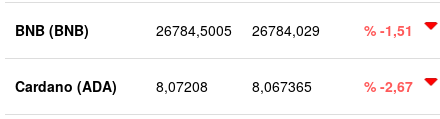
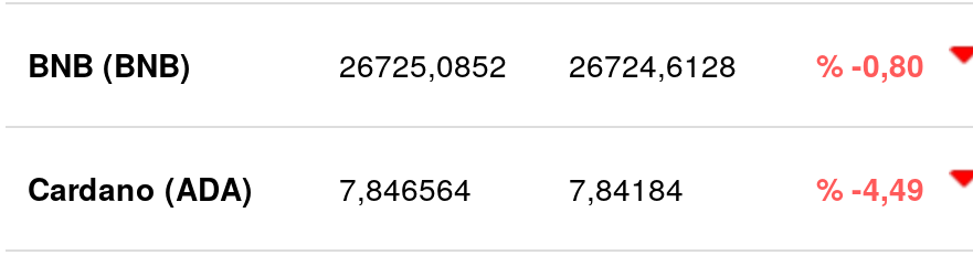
[156,20,232,40] 26784,5005 -> [339,42,507,86] 26725,0852
[252,20,320,40] 26784,029 -> [569,42,737,86] 26724,6128
[364,20,413,40] % -1,51 -> [816,42,924,86] % -0,80
[15,76,208,96] Cardano (ADA) 8,07208 -> [28,166,472,210] Cardano (ADA) 7,846564
[252,76,312,96] 8,067365 -> [569,166,684,210] 7,84184
[364,76,413,96] % -2,67 -> [816,166,924,210] % -4,49

